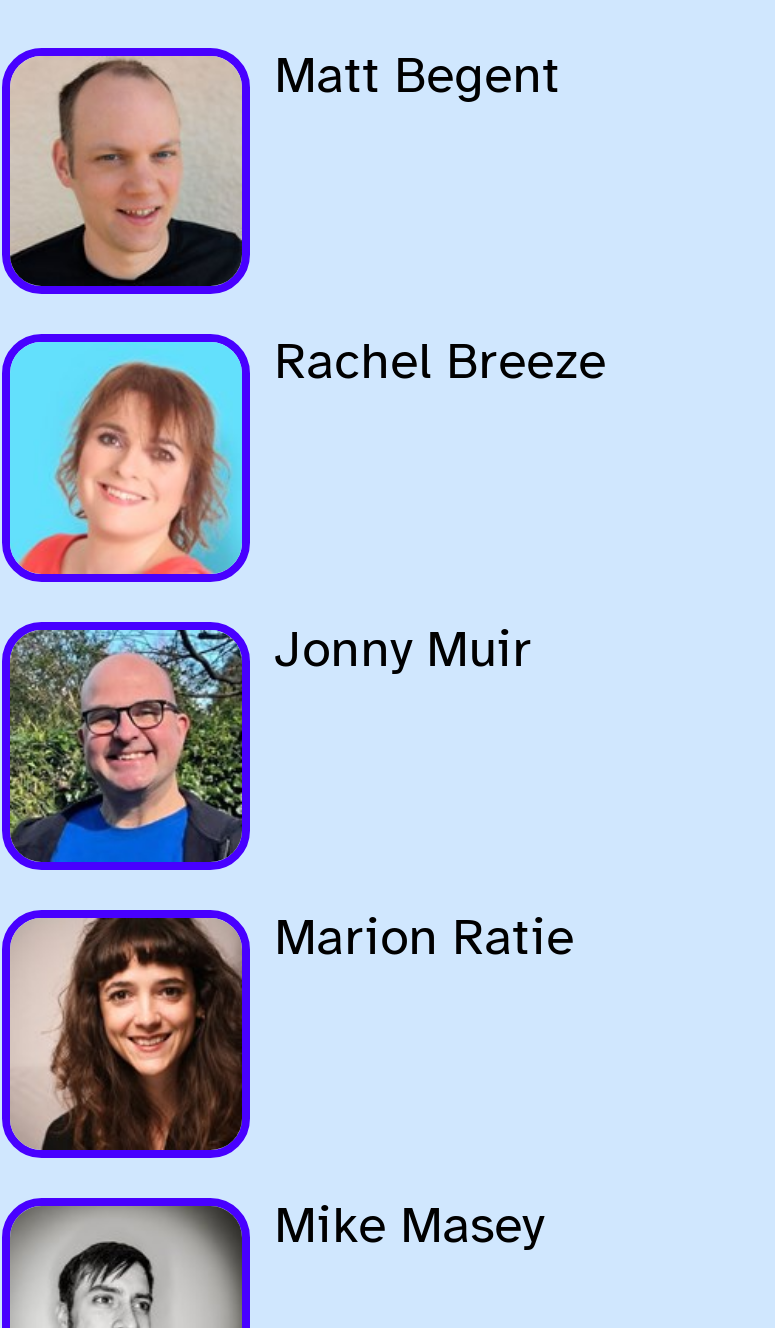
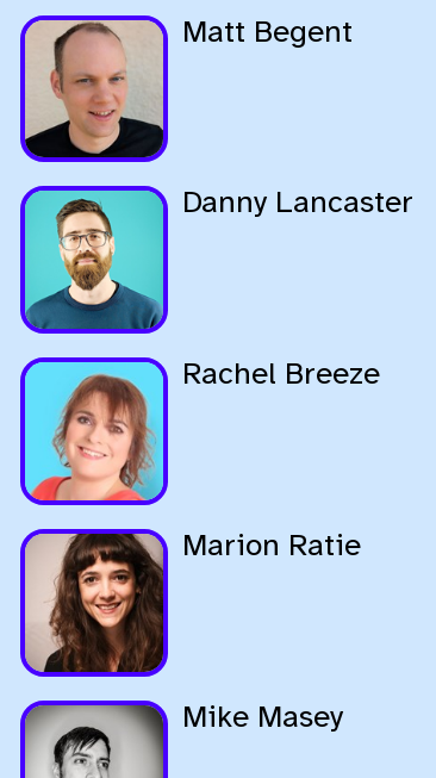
none -> [25,188,413,329] [image] | Danny Lancaster
moved [8,337,606,582] -> [24,359,380,505]: [image] | Rachel Breeze
[8,624,532,864] [image] | Jonny Muir -> none

